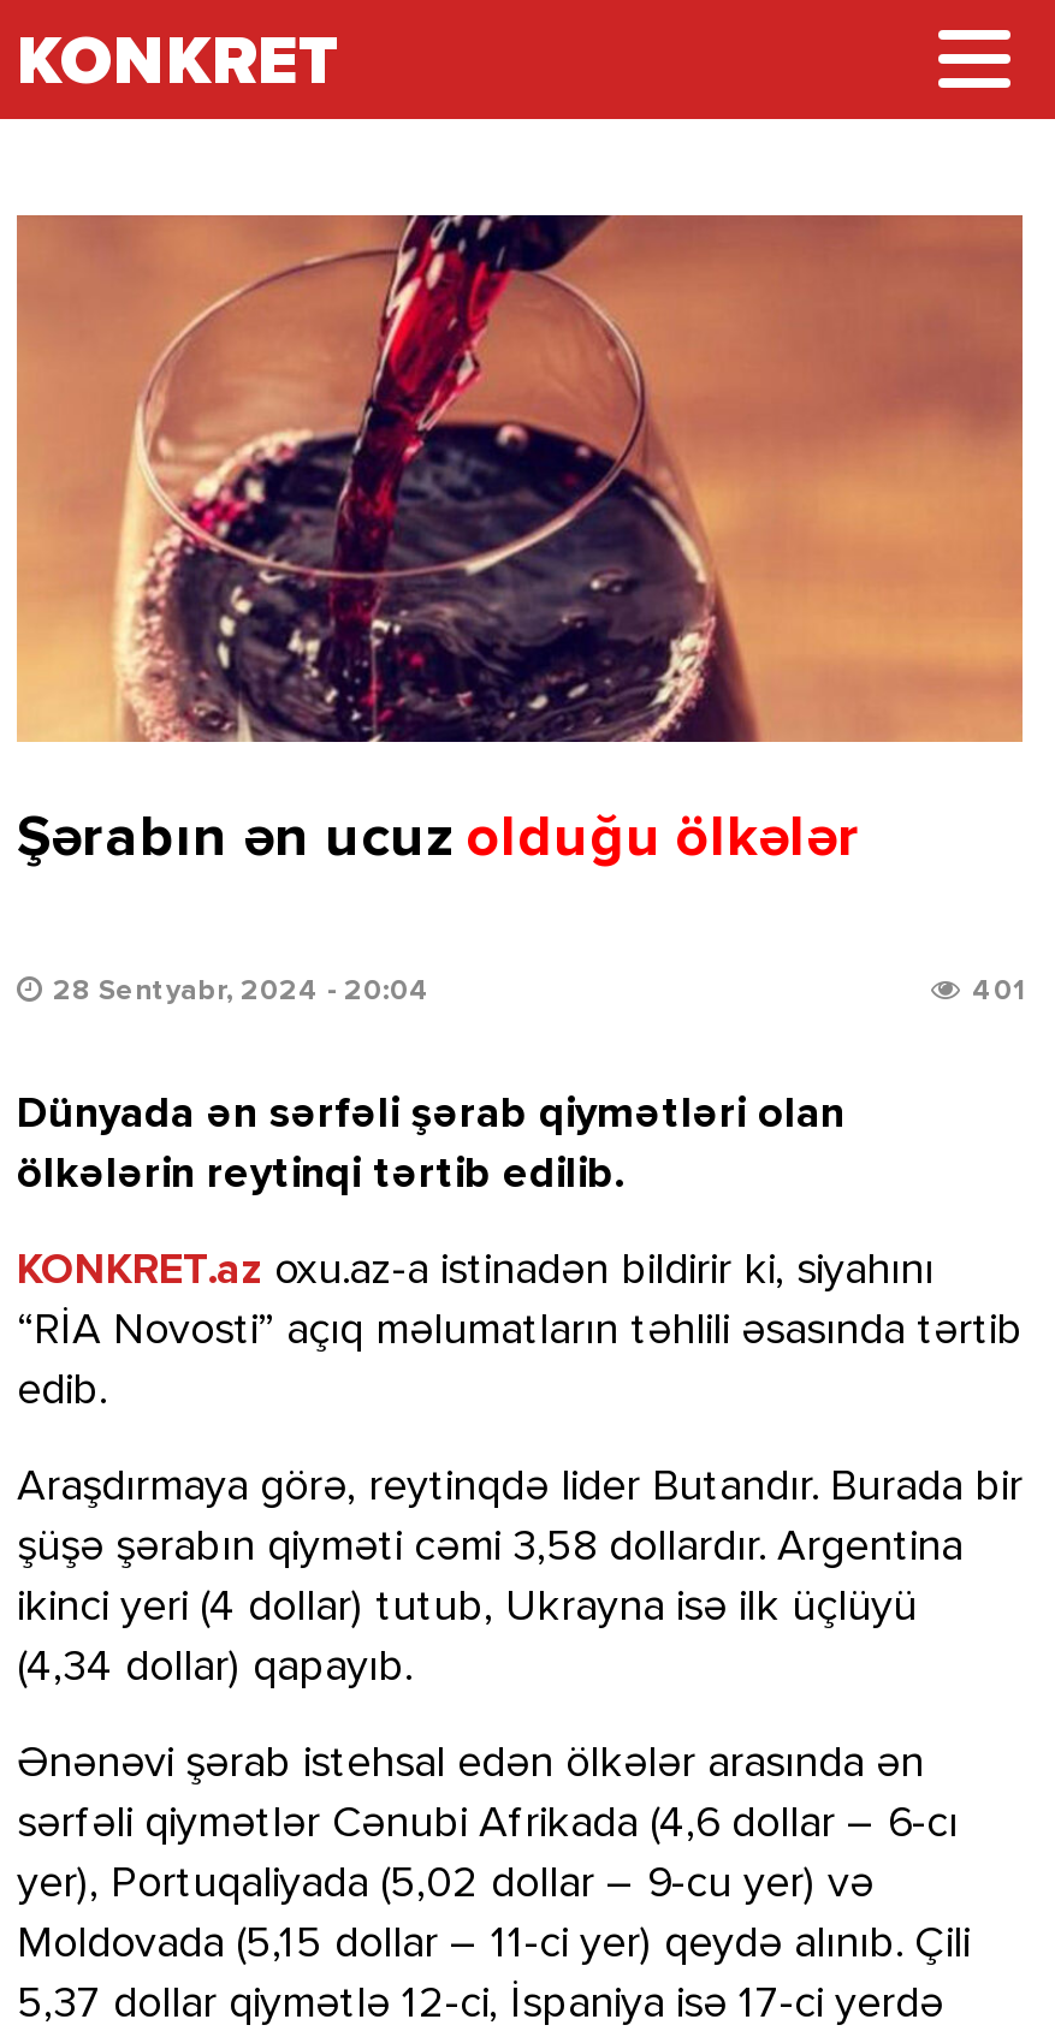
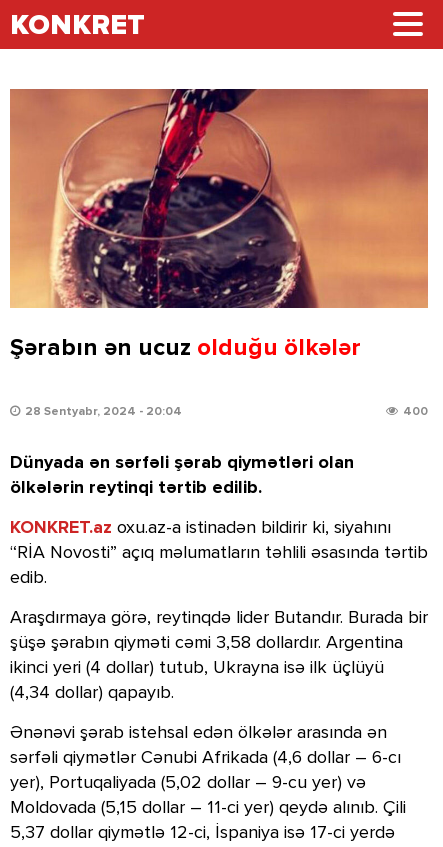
[972,978,1023,1007] 401 -> [403,406,428,418] 400

